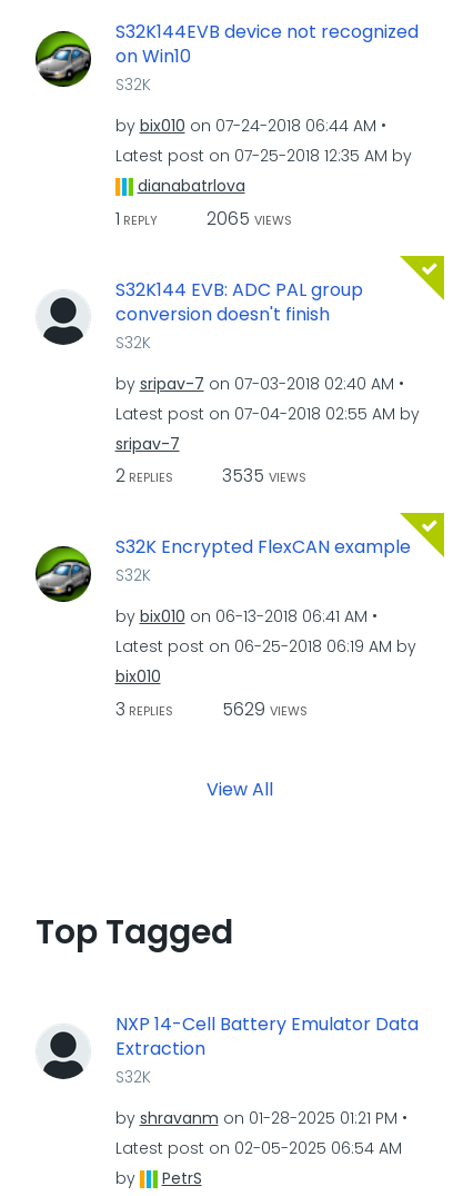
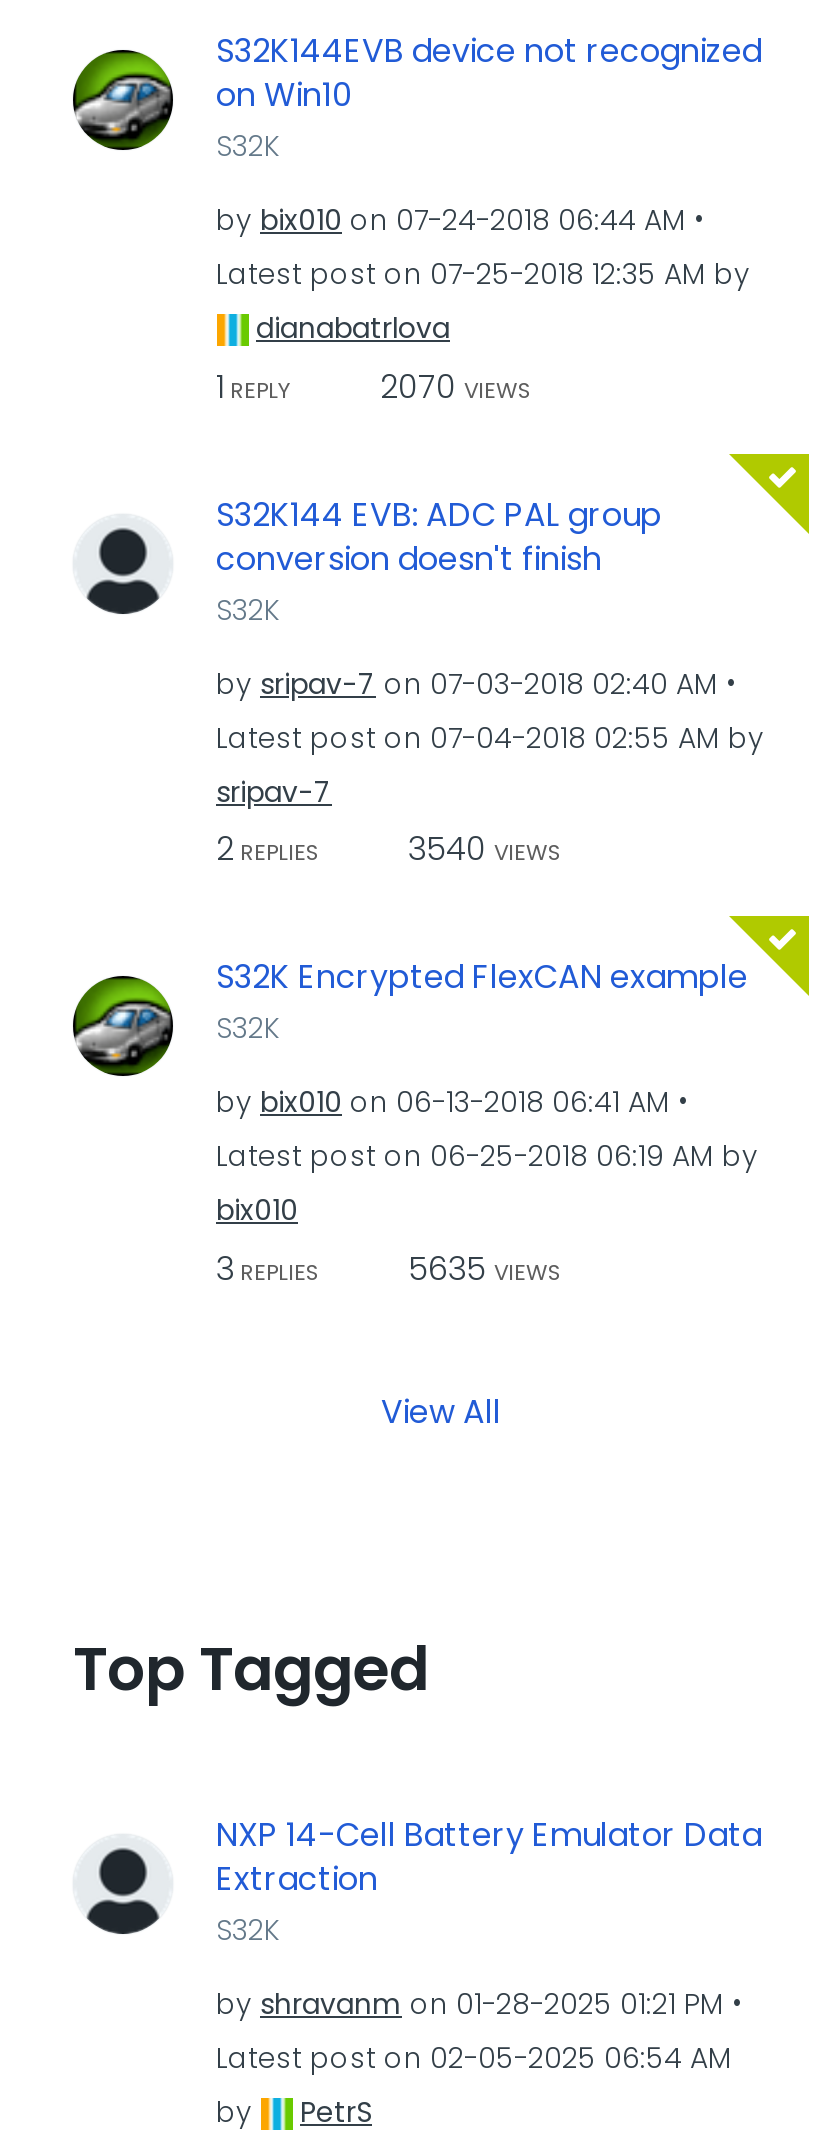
[115,205,291,231] 1 REPLY 2065 VIEWS -> [216,363,532,409] 1 REPLY 2070 VIEWS
[115,463,306,488] 2 REPLIES 3535 VIEWS -> [216,826,562,872] 2 REPLIES 3540 VIEWS
[115,696,307,721] 3 REPLIES 5629 VIEWS -> [216,1245,562,1291] 3 REPLIES 5635 VIEWS

